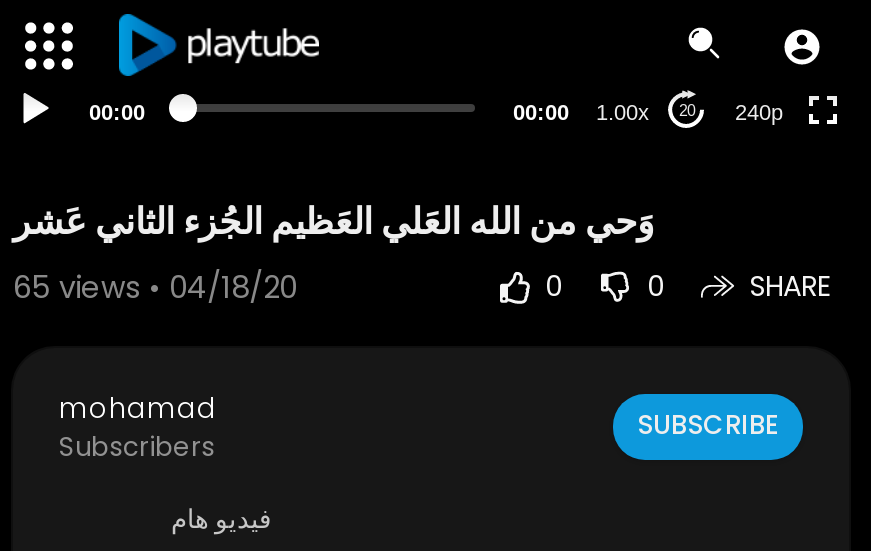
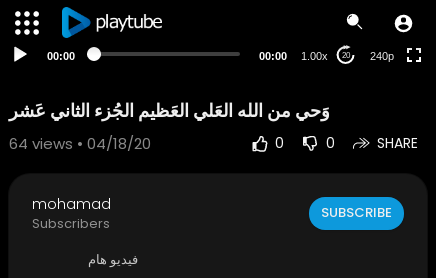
[13,265,297,307] 65 views • 04/18/20 -> [9,132,151,153] 64 views • 04/18/20

